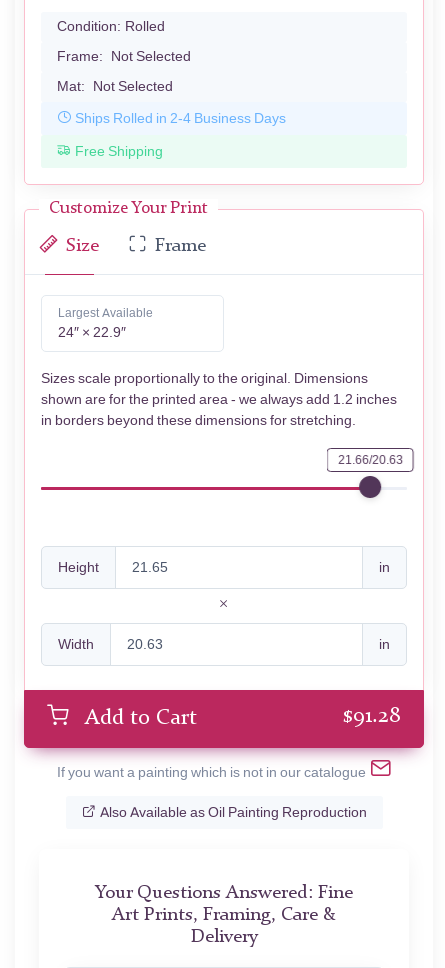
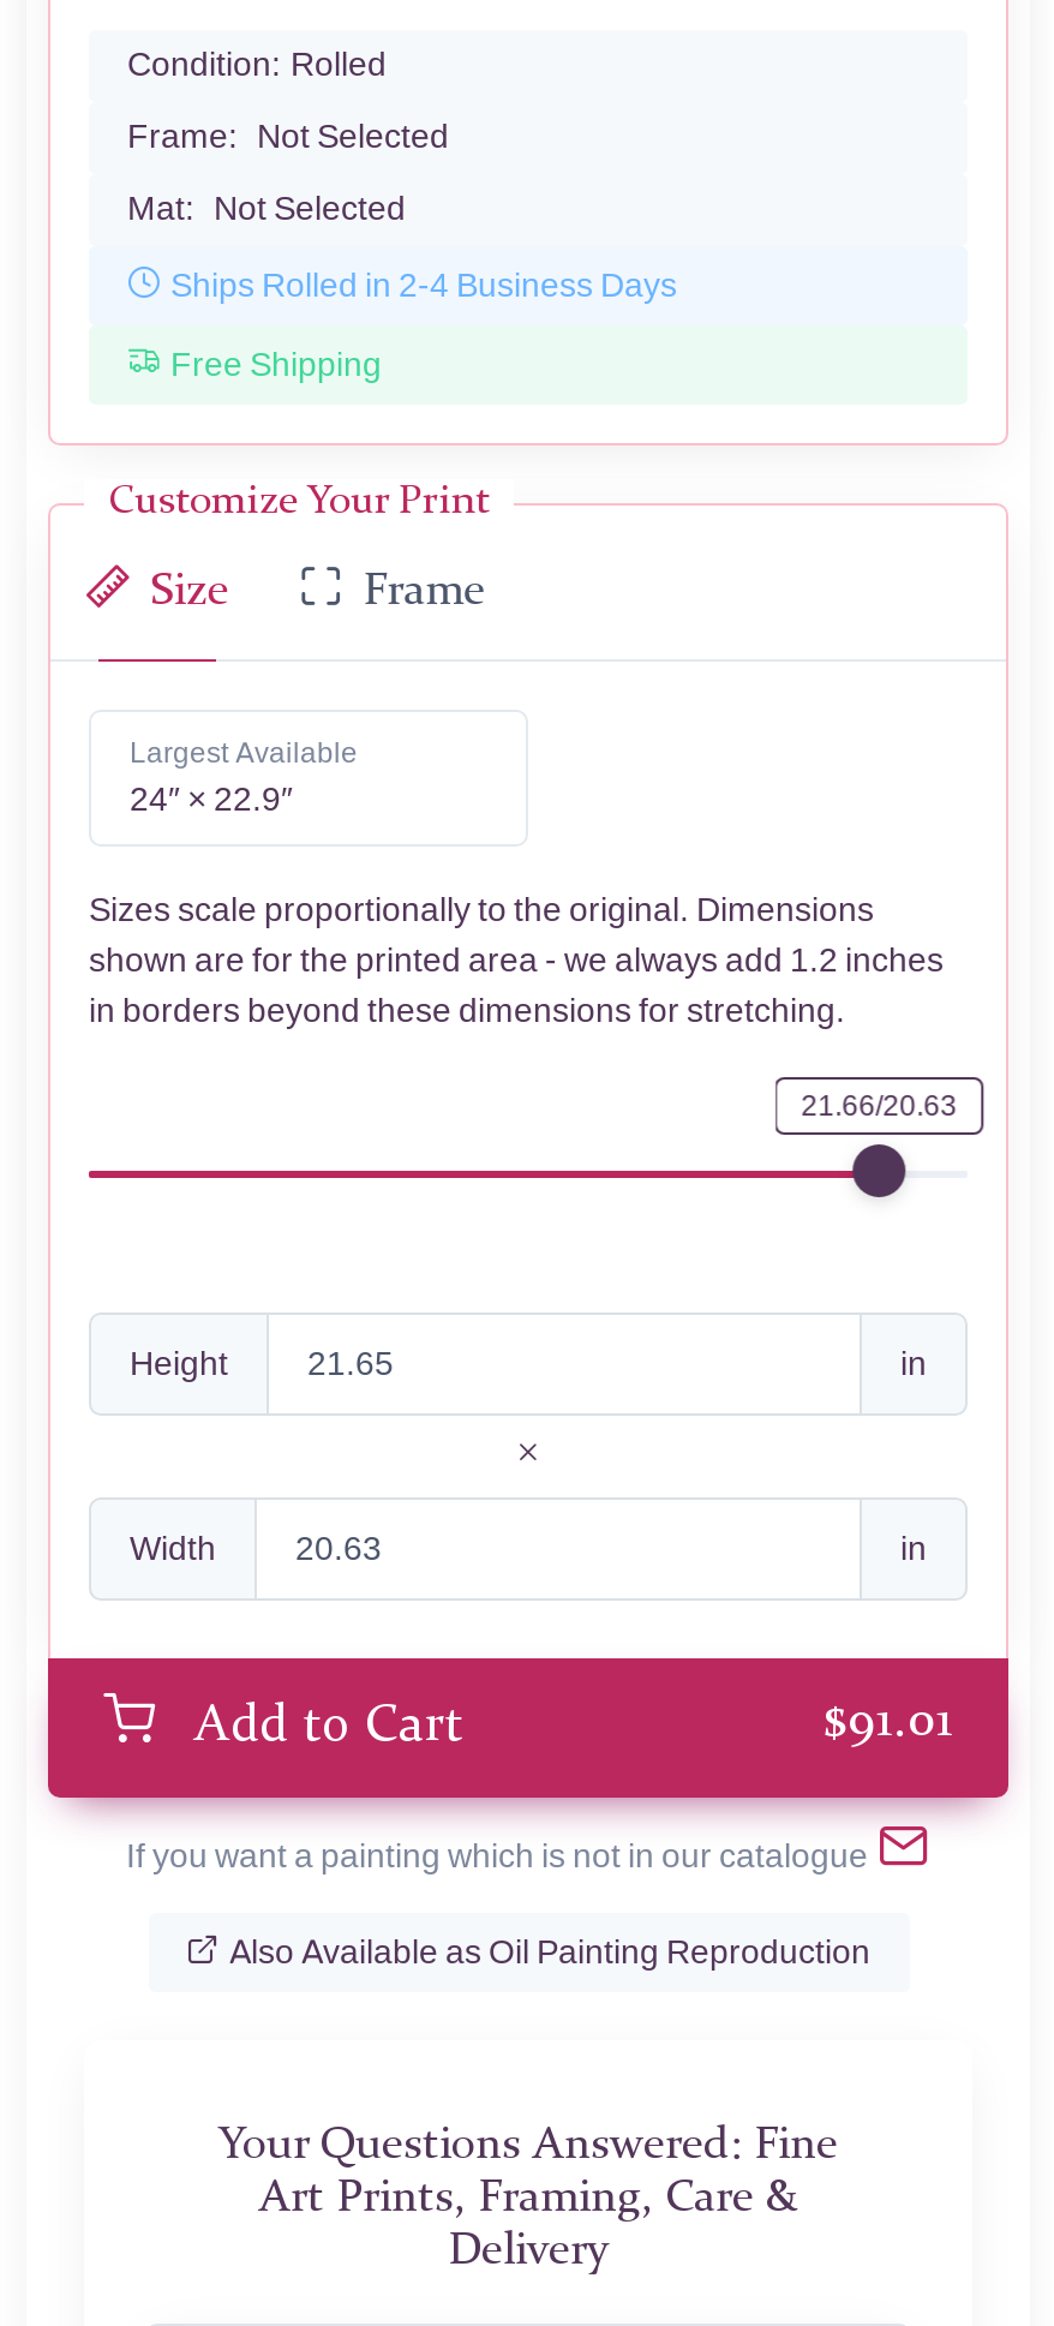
[343,706,401,727] $91.28 -> [824,1697,953,1748] $91.01

